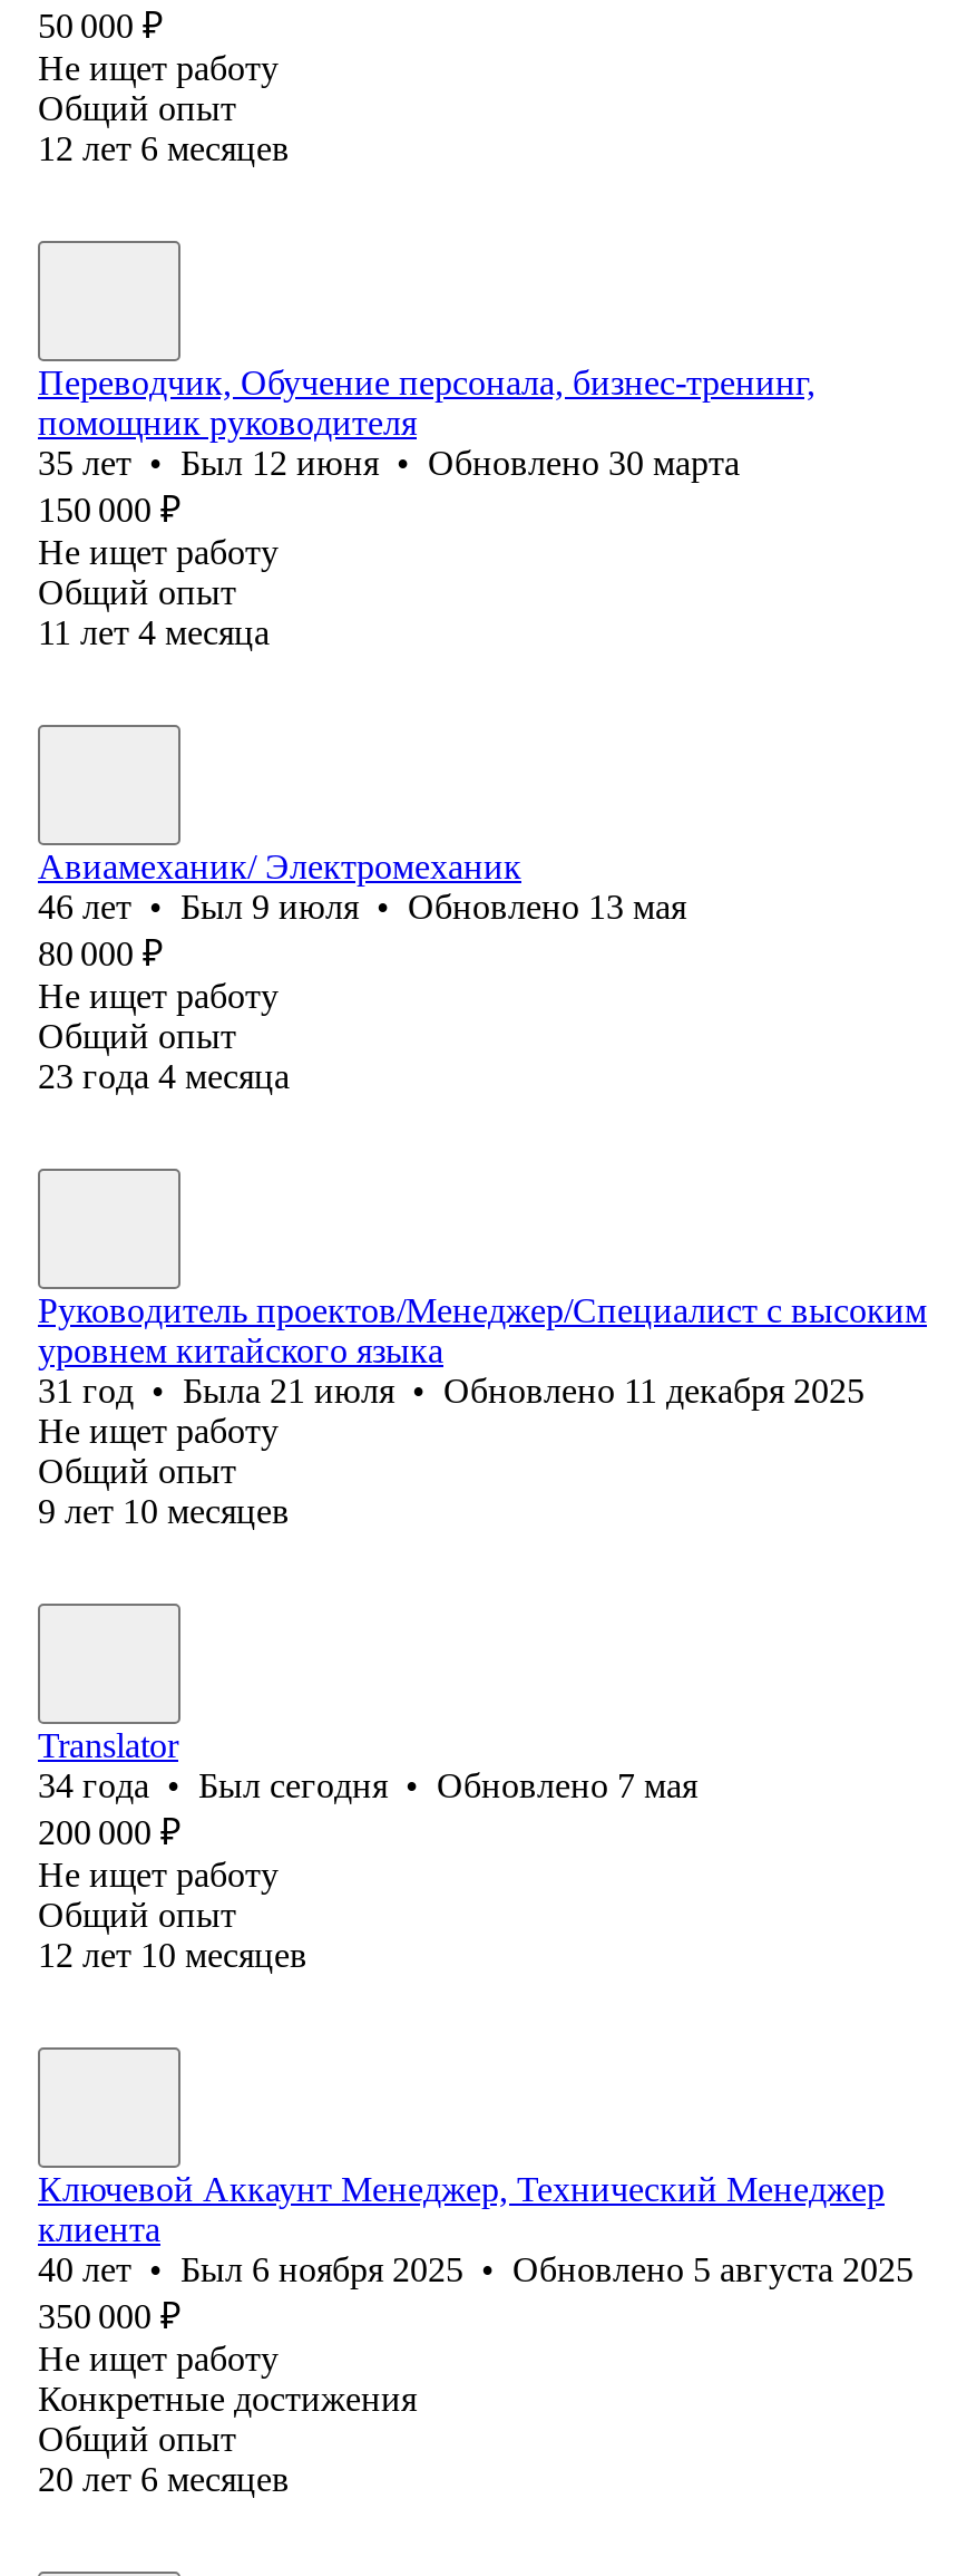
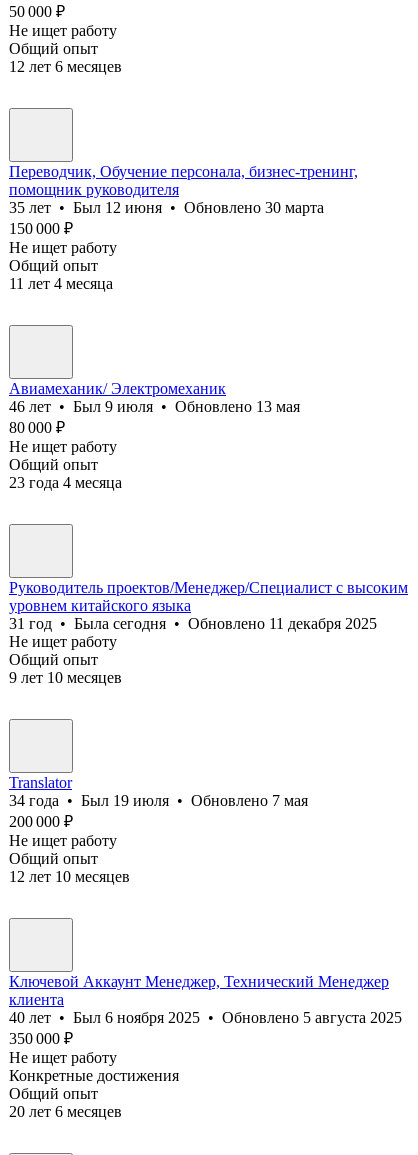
[38,1371,865,1409] 31 год • Была 21 июля • Обновлено 11 декабря 2025 -> [9,615,377,632] 31 год • Была сегодня • Обновлено 11 декабря 2025
[38,1766,697,1804] 34 года • Был сегодня • Обновлено 7 мая -> [9,792,308,809] 34 года • Был 19 июля • Обновлено 7 мая

